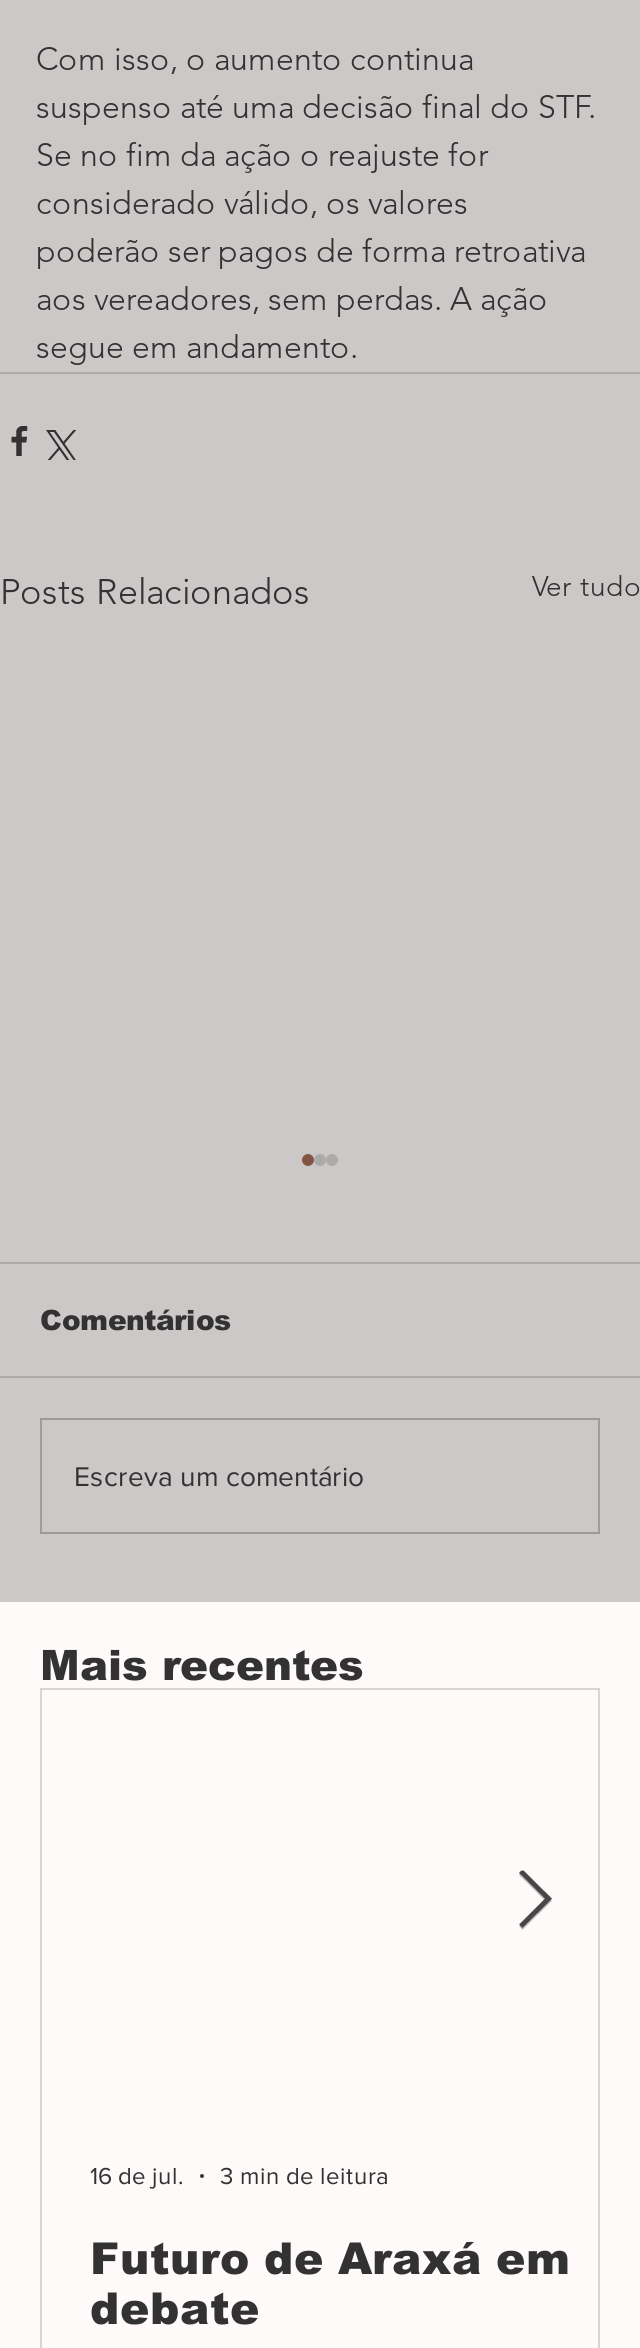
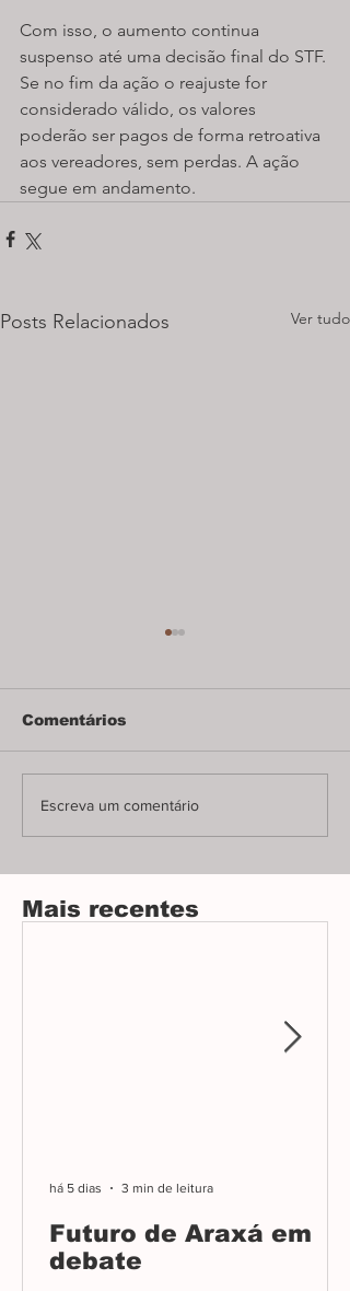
[90,2162,388,2190] 16 de jul. 3 min de leitura -> [49,1181,213,1196] há 5 dias 3 min de leitura

